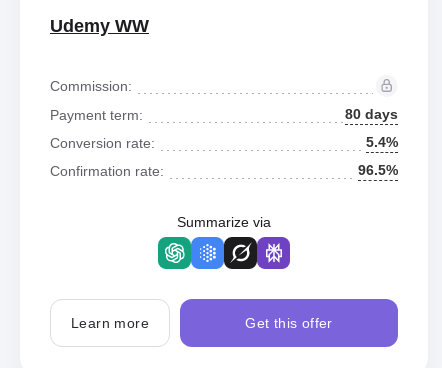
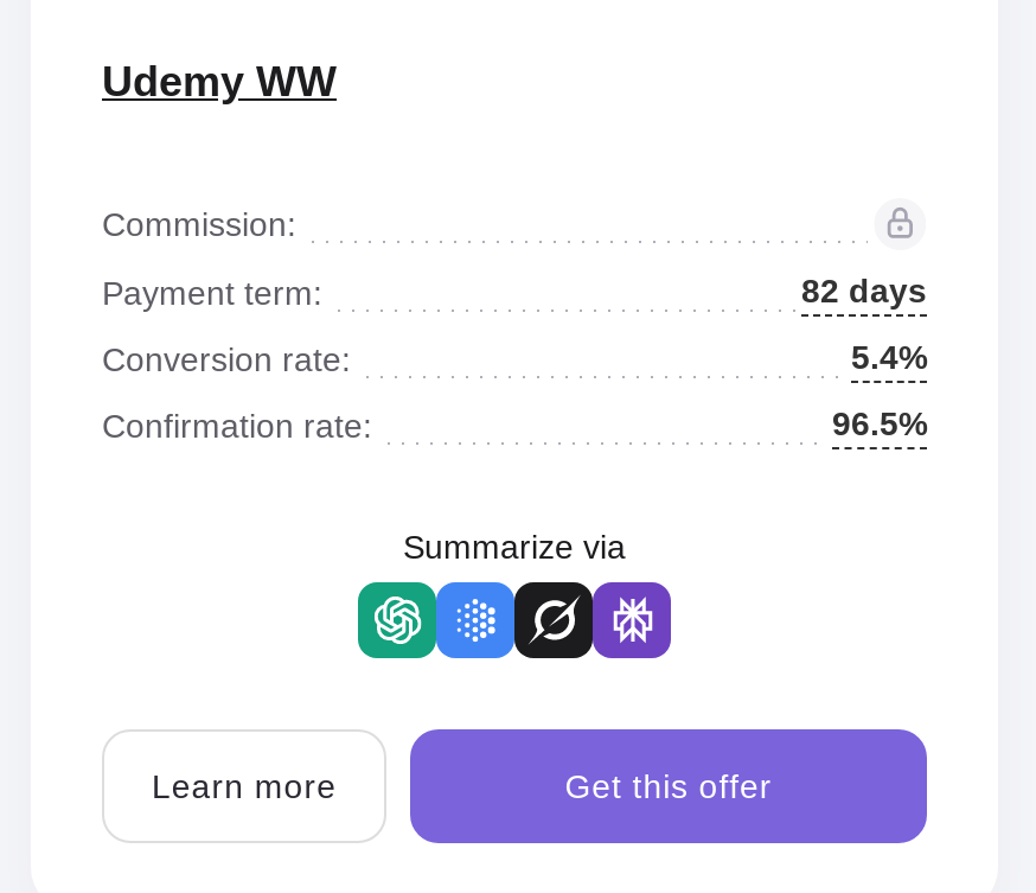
[345,106,398,122] 80 days -> [801,272,927,310] 82 days

